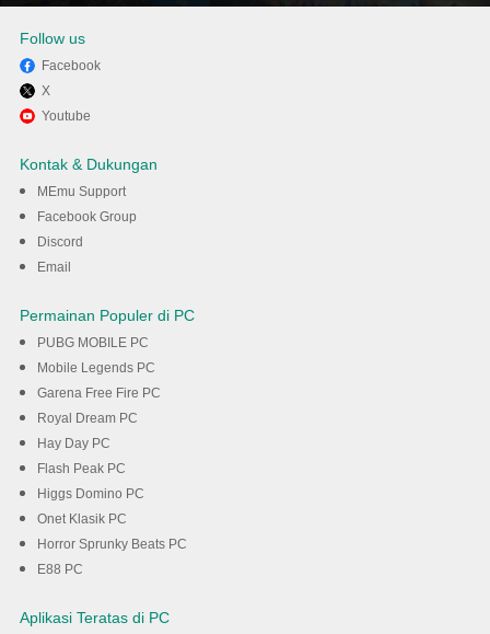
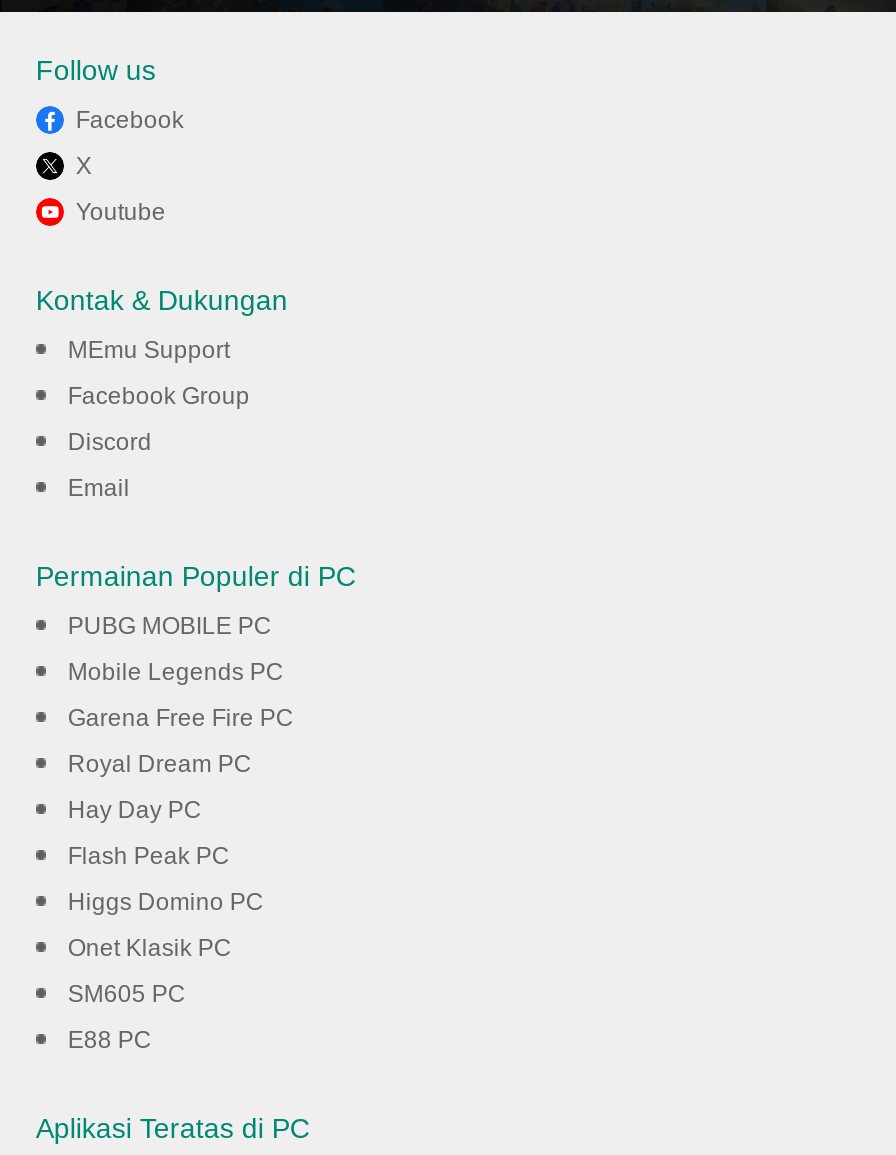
[37,537,187,552] Horror Sprunky Beats PC -> [68,981,186,1009] SM605 PC

